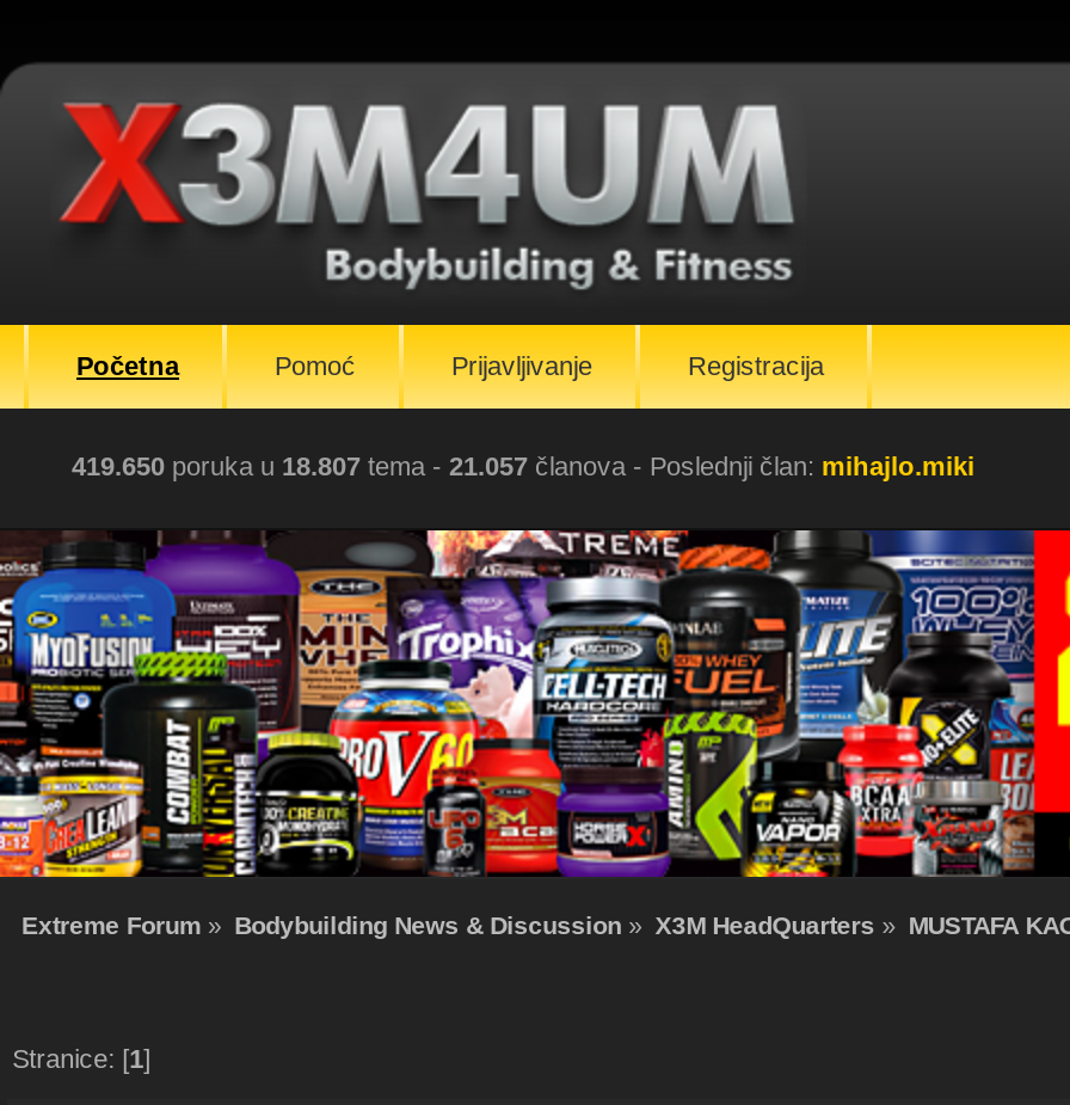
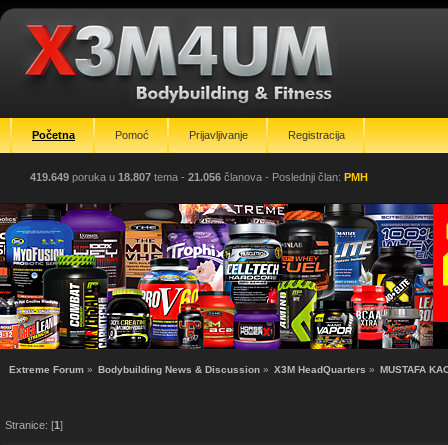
[72,452,974,480] 419.650 poruka u 18.807 tema - 21.057 članova - Poslednji član: mihajlo.miki -> [30,171,368,183] 419.649 poruka u 18.807 tema - 21.056 članova - Poslednji član: PMH

